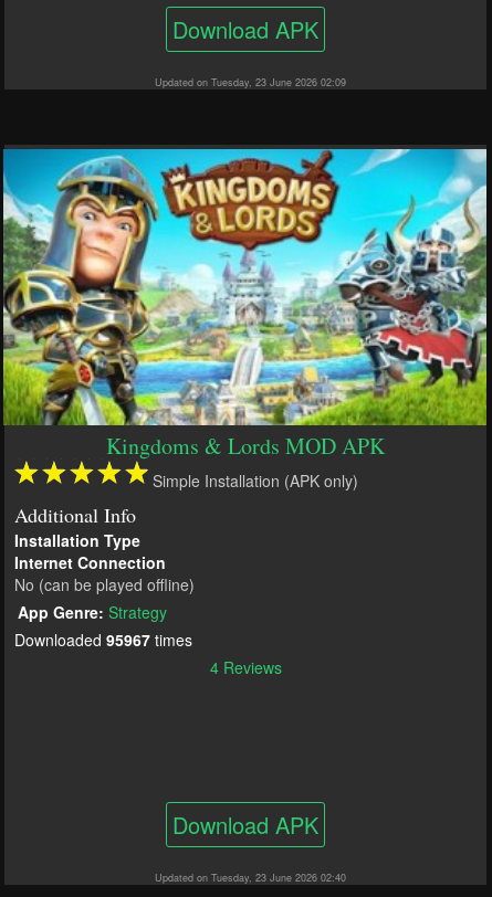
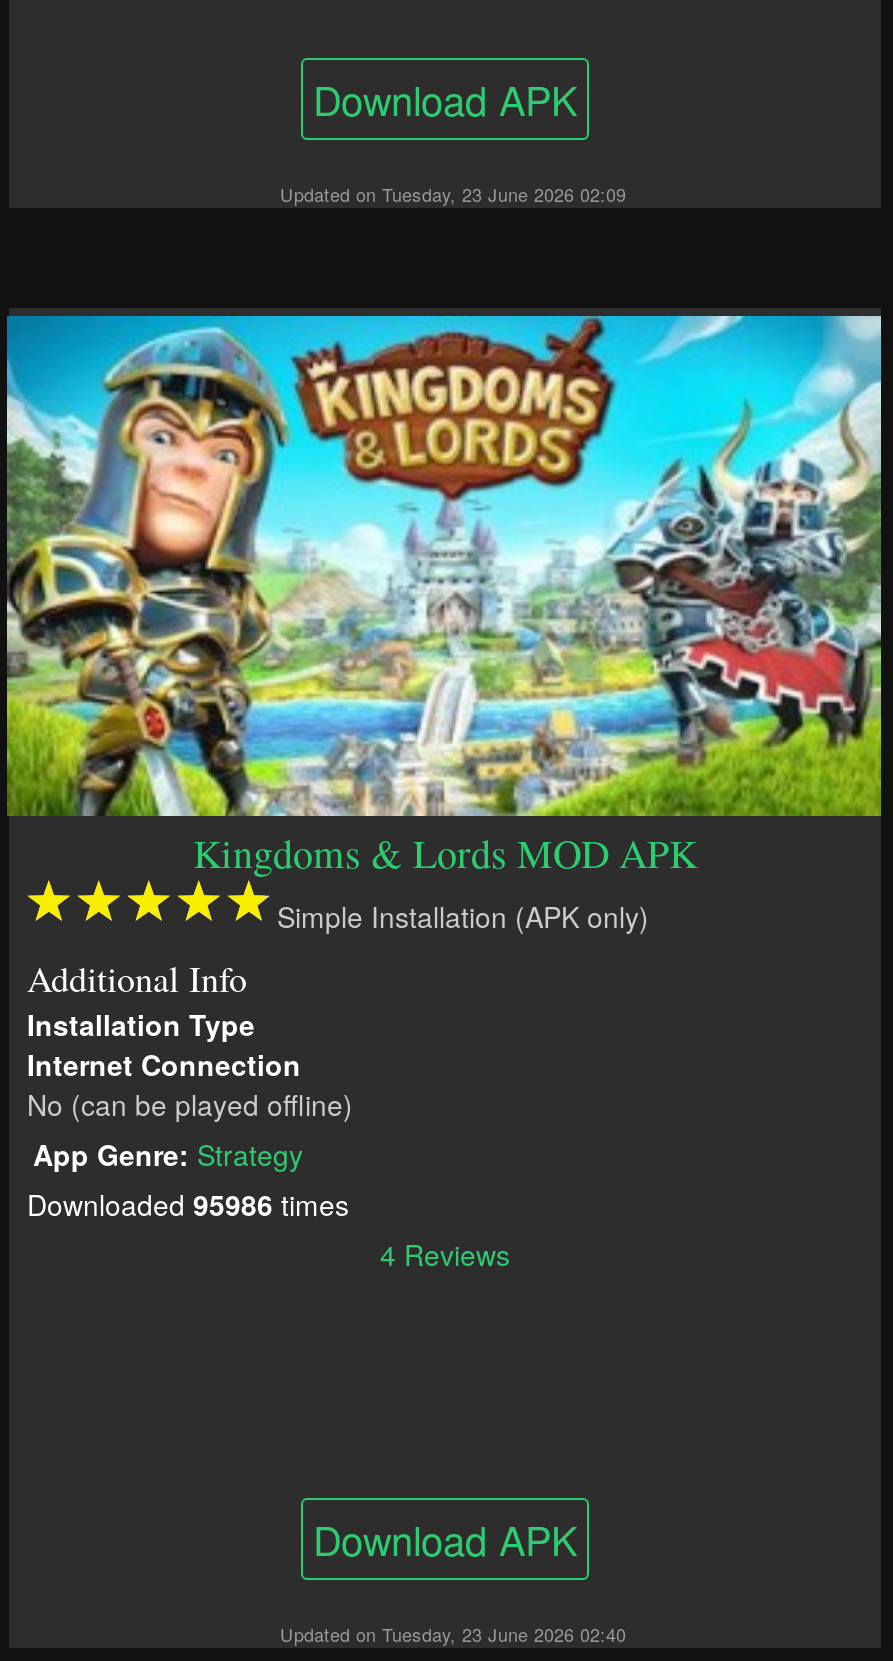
[14,628,192,650] Downloaded 95967 times -> [27,1183,349,1223] Downloaded 95986 times

